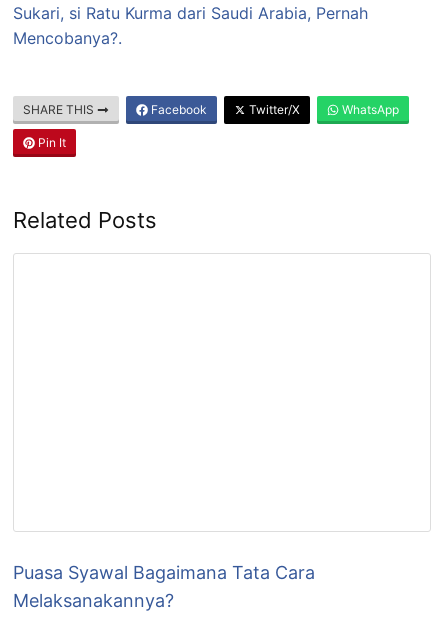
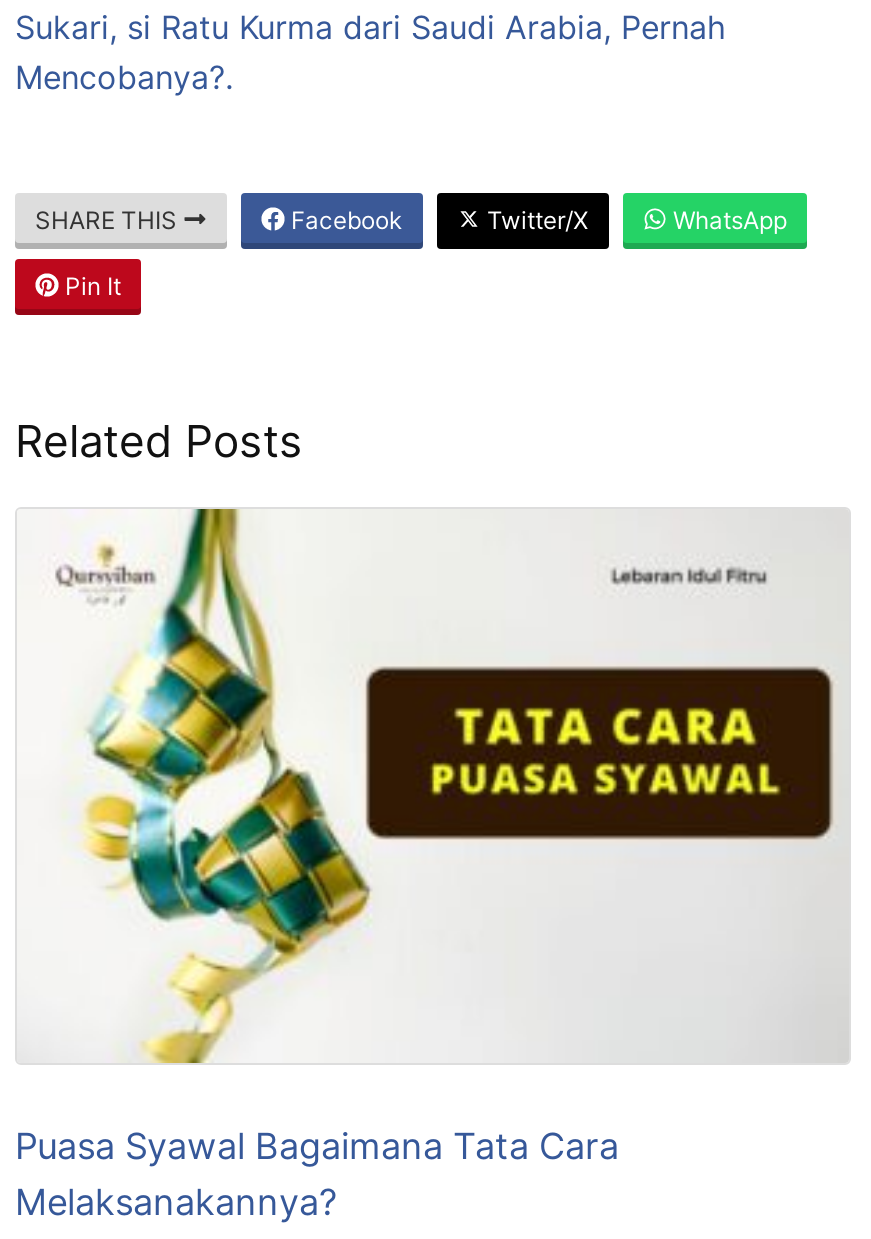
none -> [53,506,847,1066] [image]

